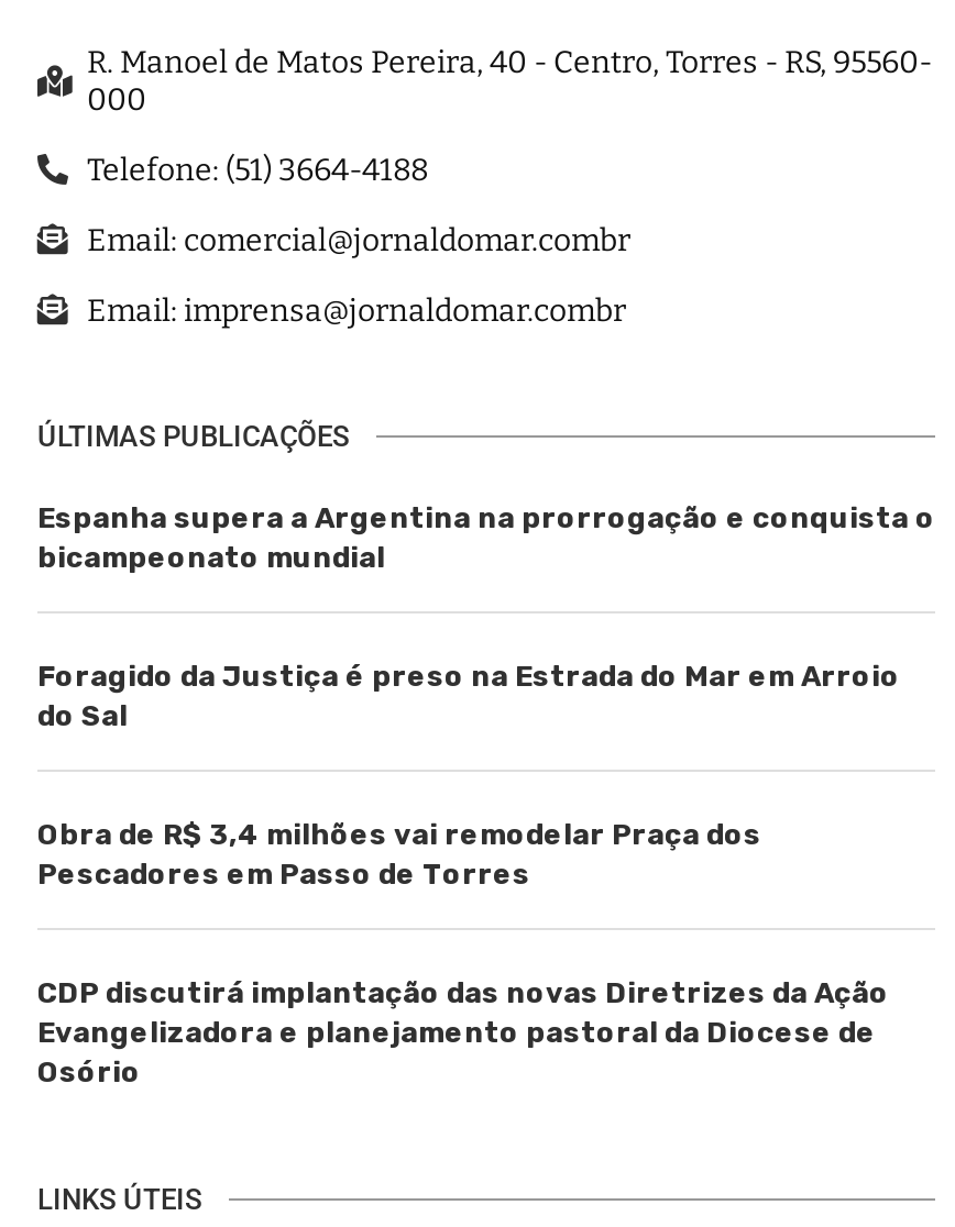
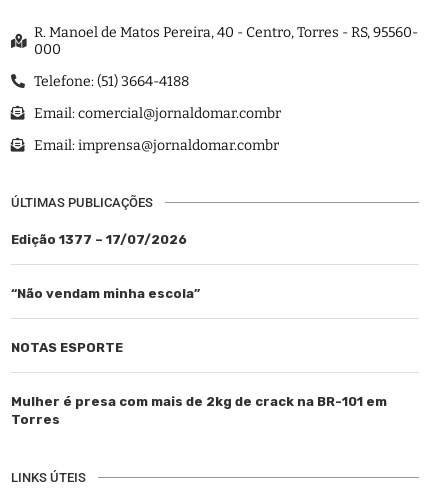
[37,501,935,574] Espanha supera a Argentina na prorrogação e conquista o | bicampeonato mundial -> [11,232,187,247] Edição 1377 – 17/07/2026
[37,660,900,732] Foragido da Justiça é preso na Estrada do Mar em Arroio | do Sal -> [11,286,200,301] “Não vendam minha escola”
[37,818,761,891] Obra de R$ 3,4 milhões vai remodelar Praça dos | Pescadores em Passo de Torres -> [11,340,123,355] NOTAS ESPORTE
[37,976,889,1088] CDP discutirá implantação das novas Diretrizes da Ação | Evangelizadora e planejamento pastoral da Diocese de | Osório -> [11,394,387,427] Mulher é presa com mais de 2kg de crack na BR-101 em | Torres

